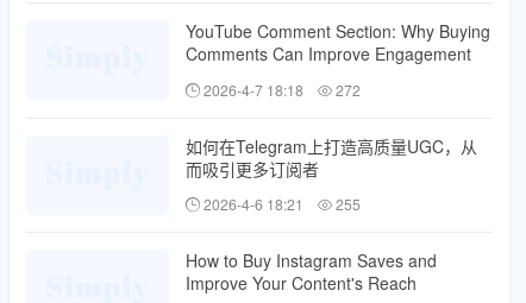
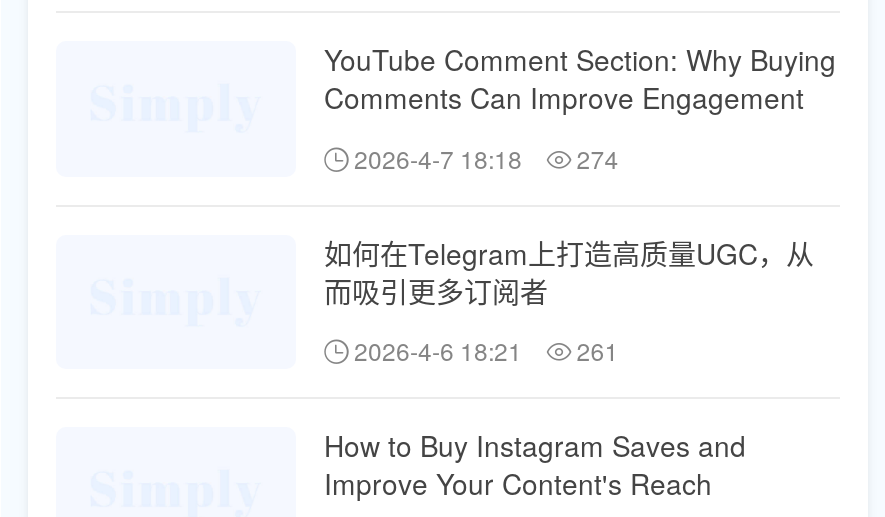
[203,79,361,99] 2026-4-7 18:18 272 -> [354,140,618,174] 2026-4-7 18:18 274
[203,193,361,214] 2026-4-6 18:21 255 -> [354,332,618,366] 2026-4-6 18:21 261

